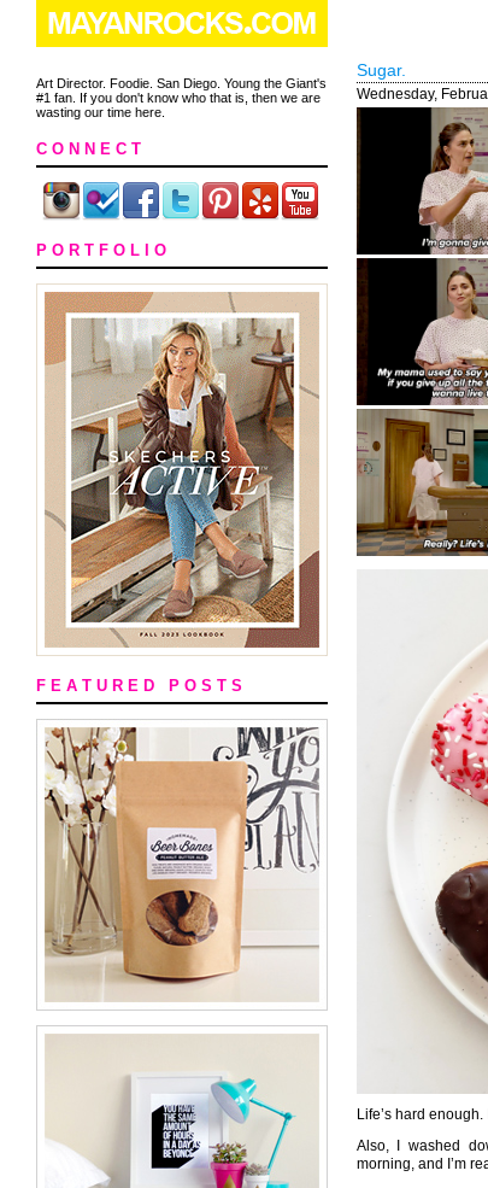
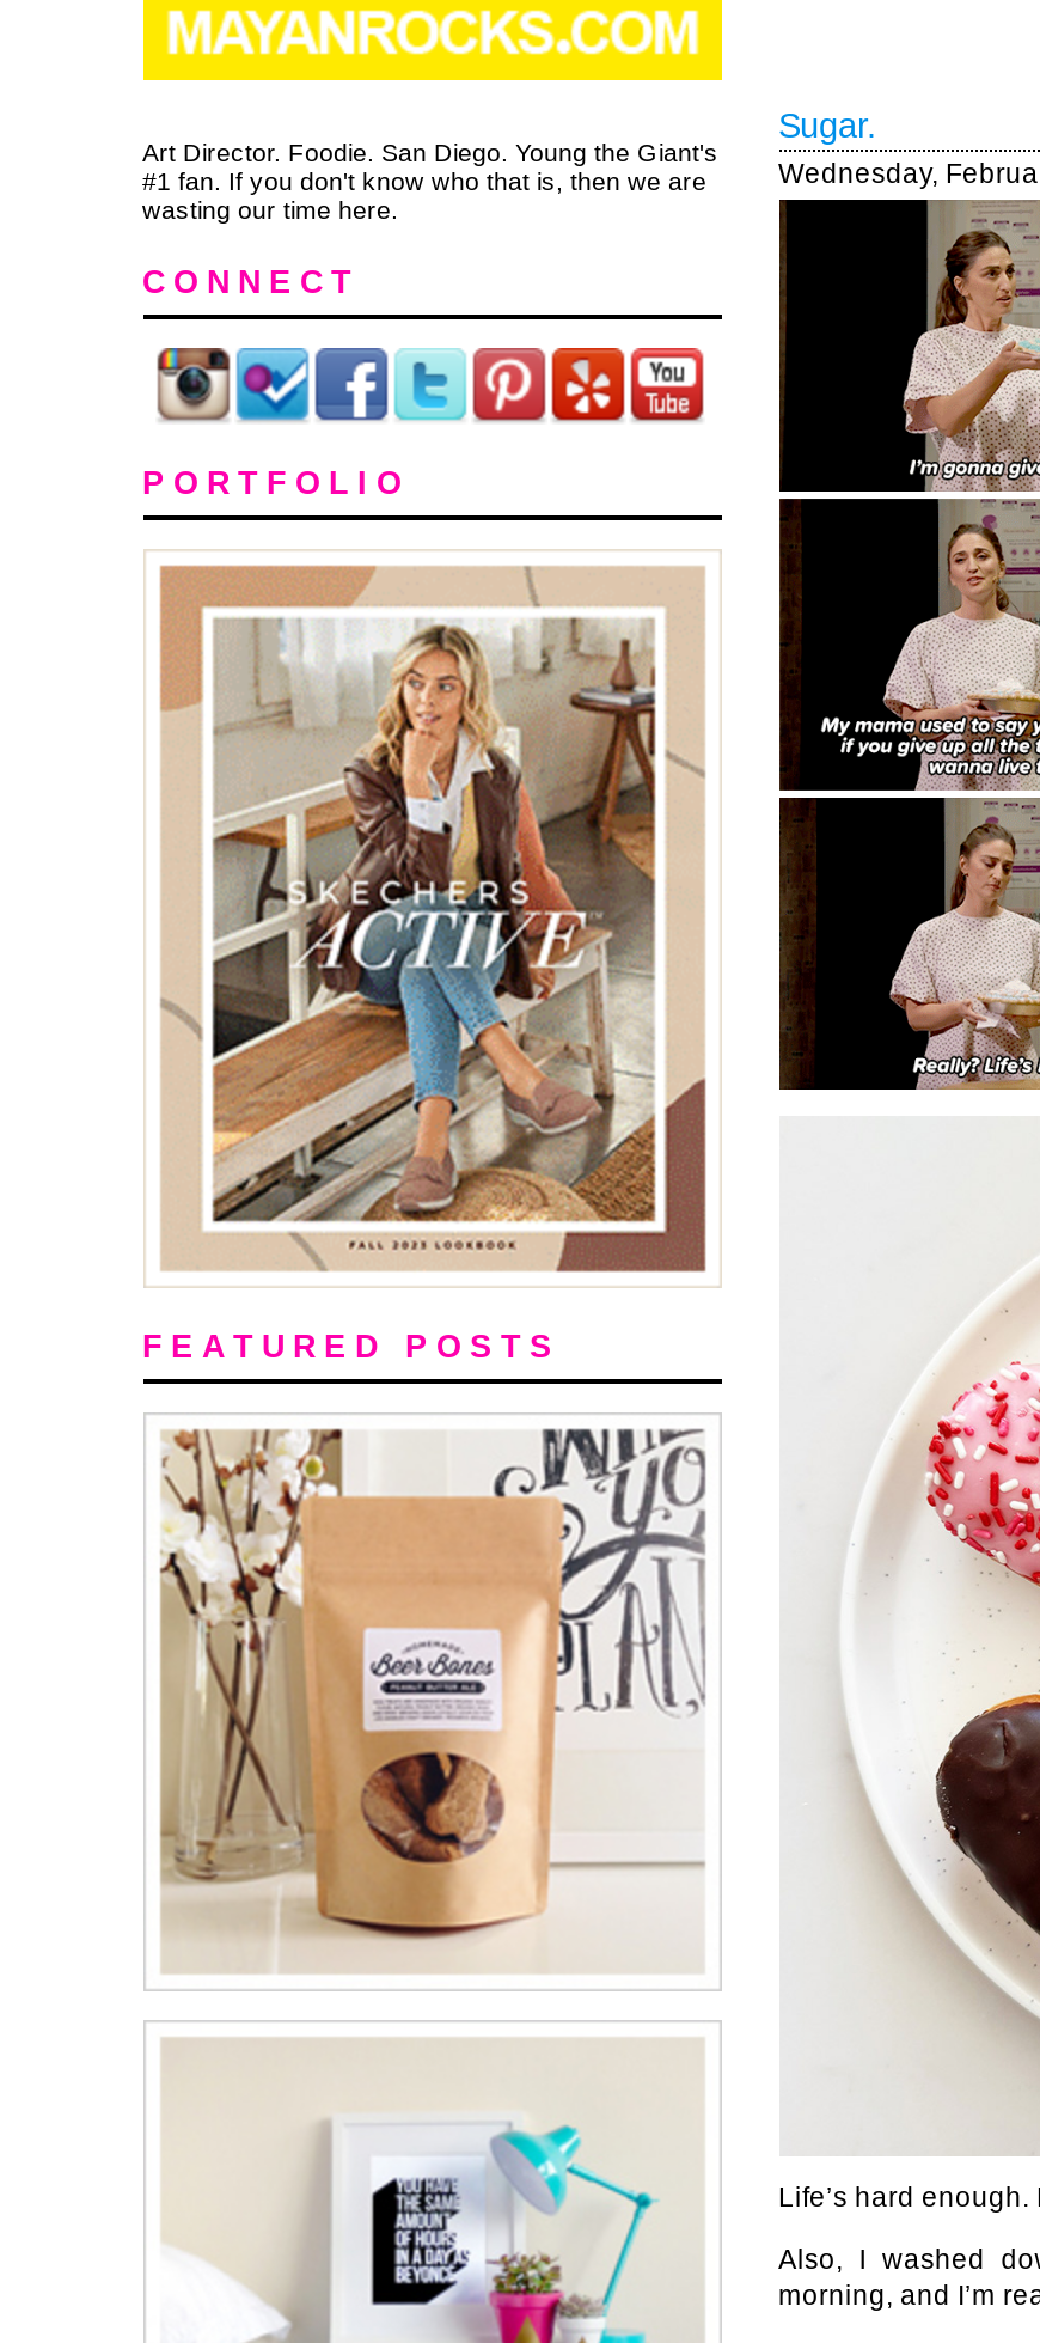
[355,271,484,557] [image] -> [777,523,1033,1092] [image]

